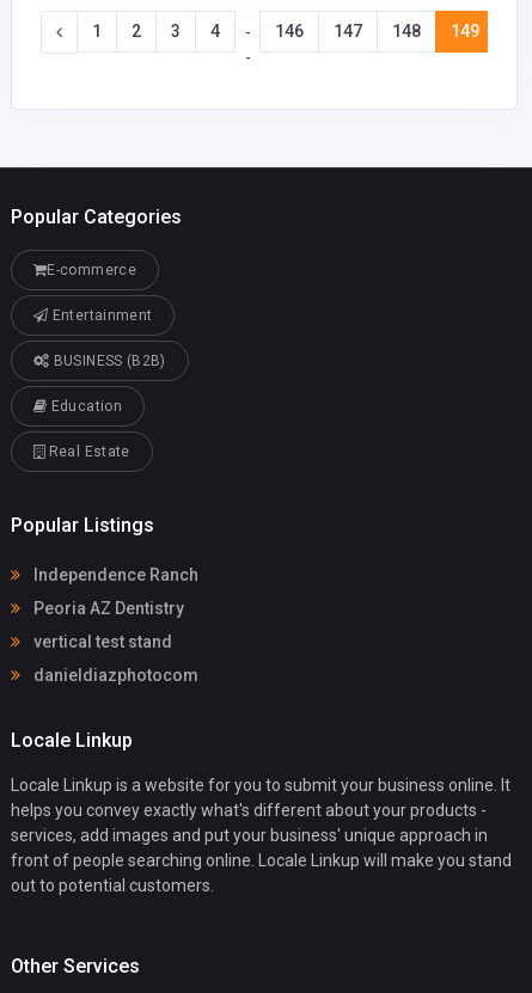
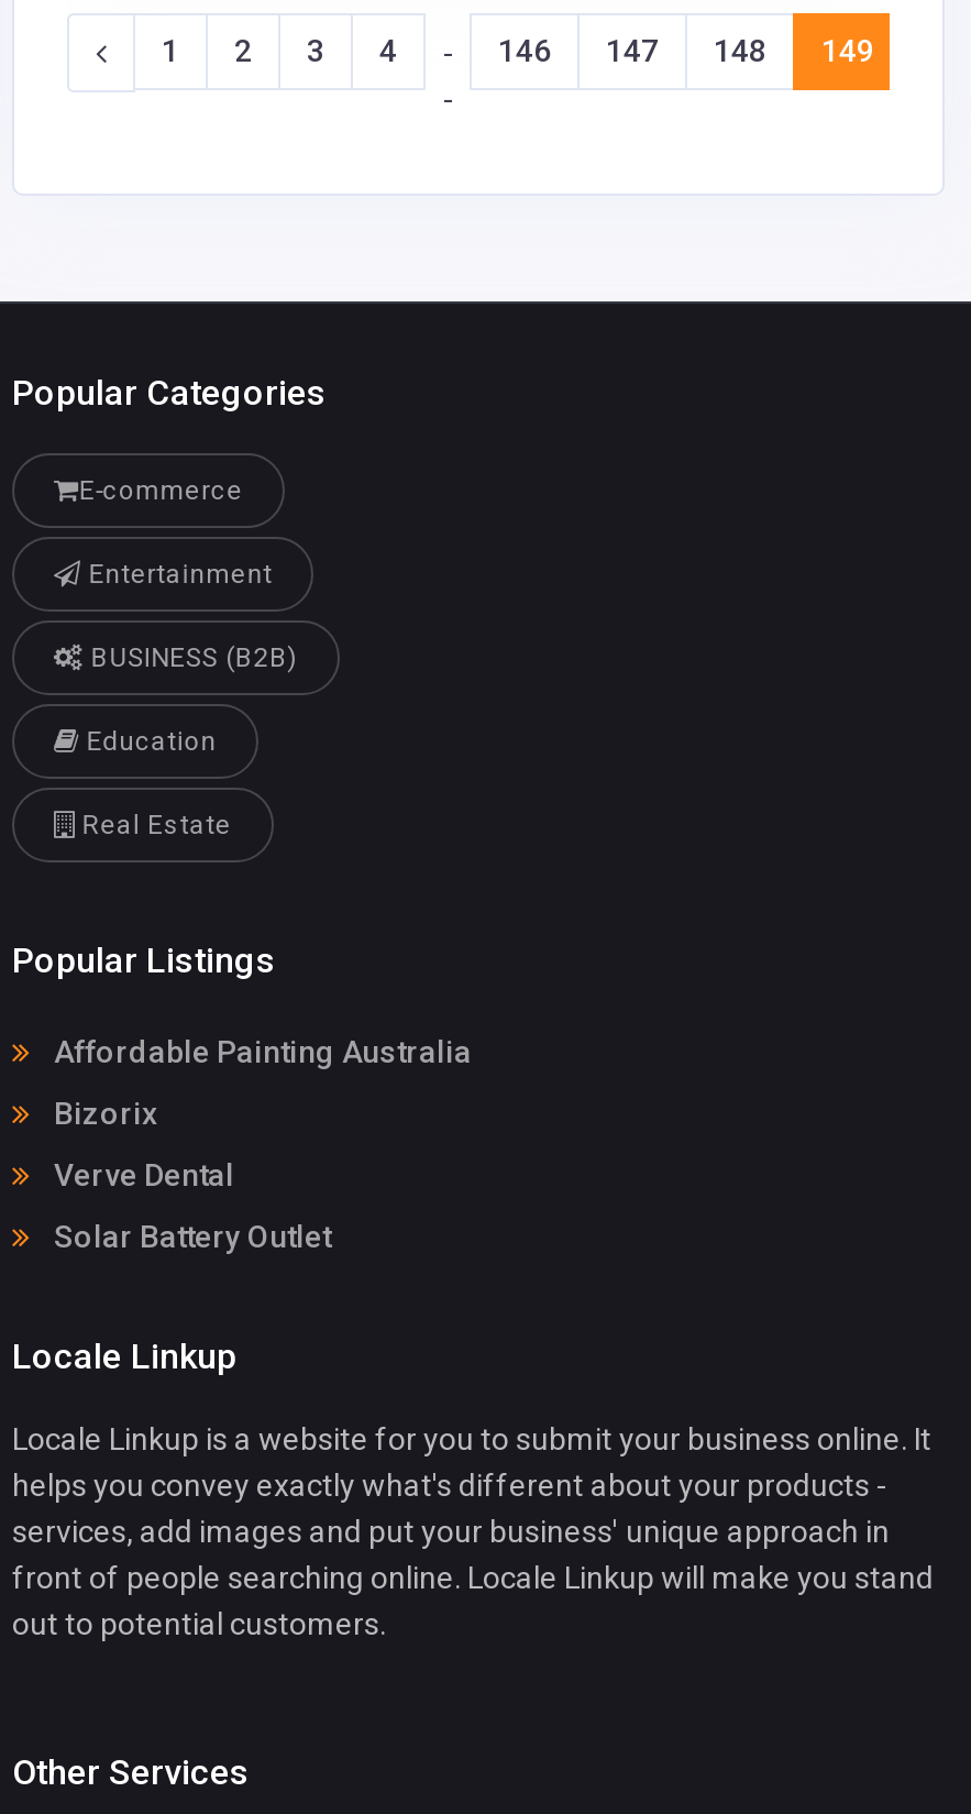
[30,565,198,585] Independence Ranch -> [47,1034,472,1070] Affordable Painting Australia
[30,599,184,618] Peoria AZ Dentistry -> [47,1096,157,1131] Bizorix
[30,632,172,651] vertical test stand -> [47,1158,234,1193] Verve Dental
[30,666,198,685] danieldiazphotocom -> [47,1219,331,1255] Solar Battery Outlet

